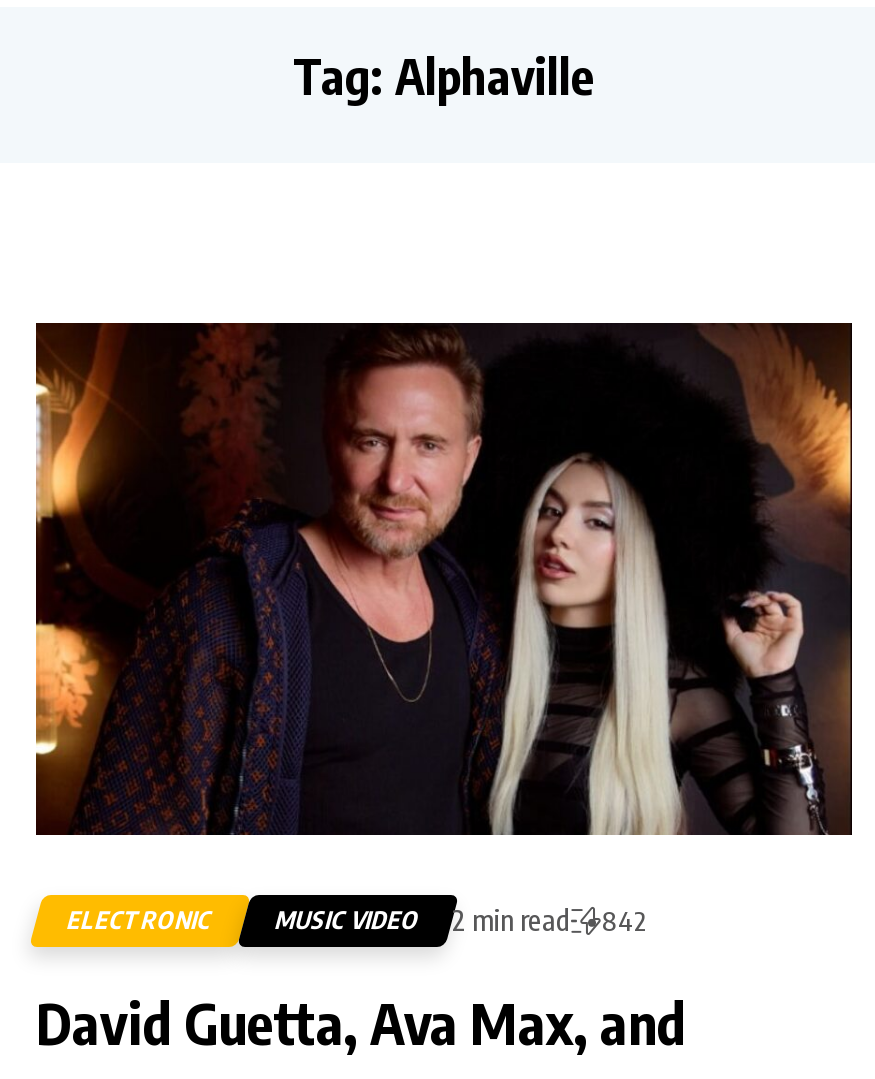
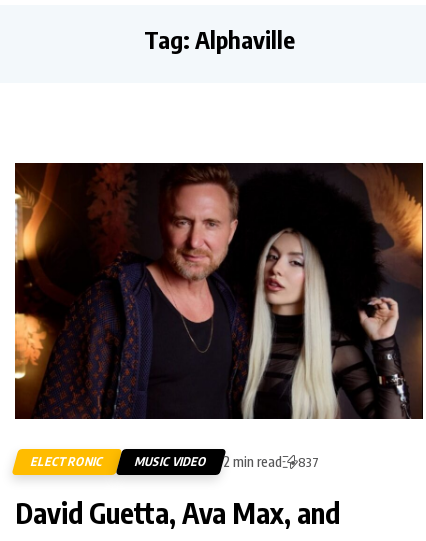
[64,904,648,938] ELECTRONIC MUSIC VIDEO 2 min read 842 -> [29,453,319,470] ELECTRONIC MUSIC VIDEO 2 min read 837

